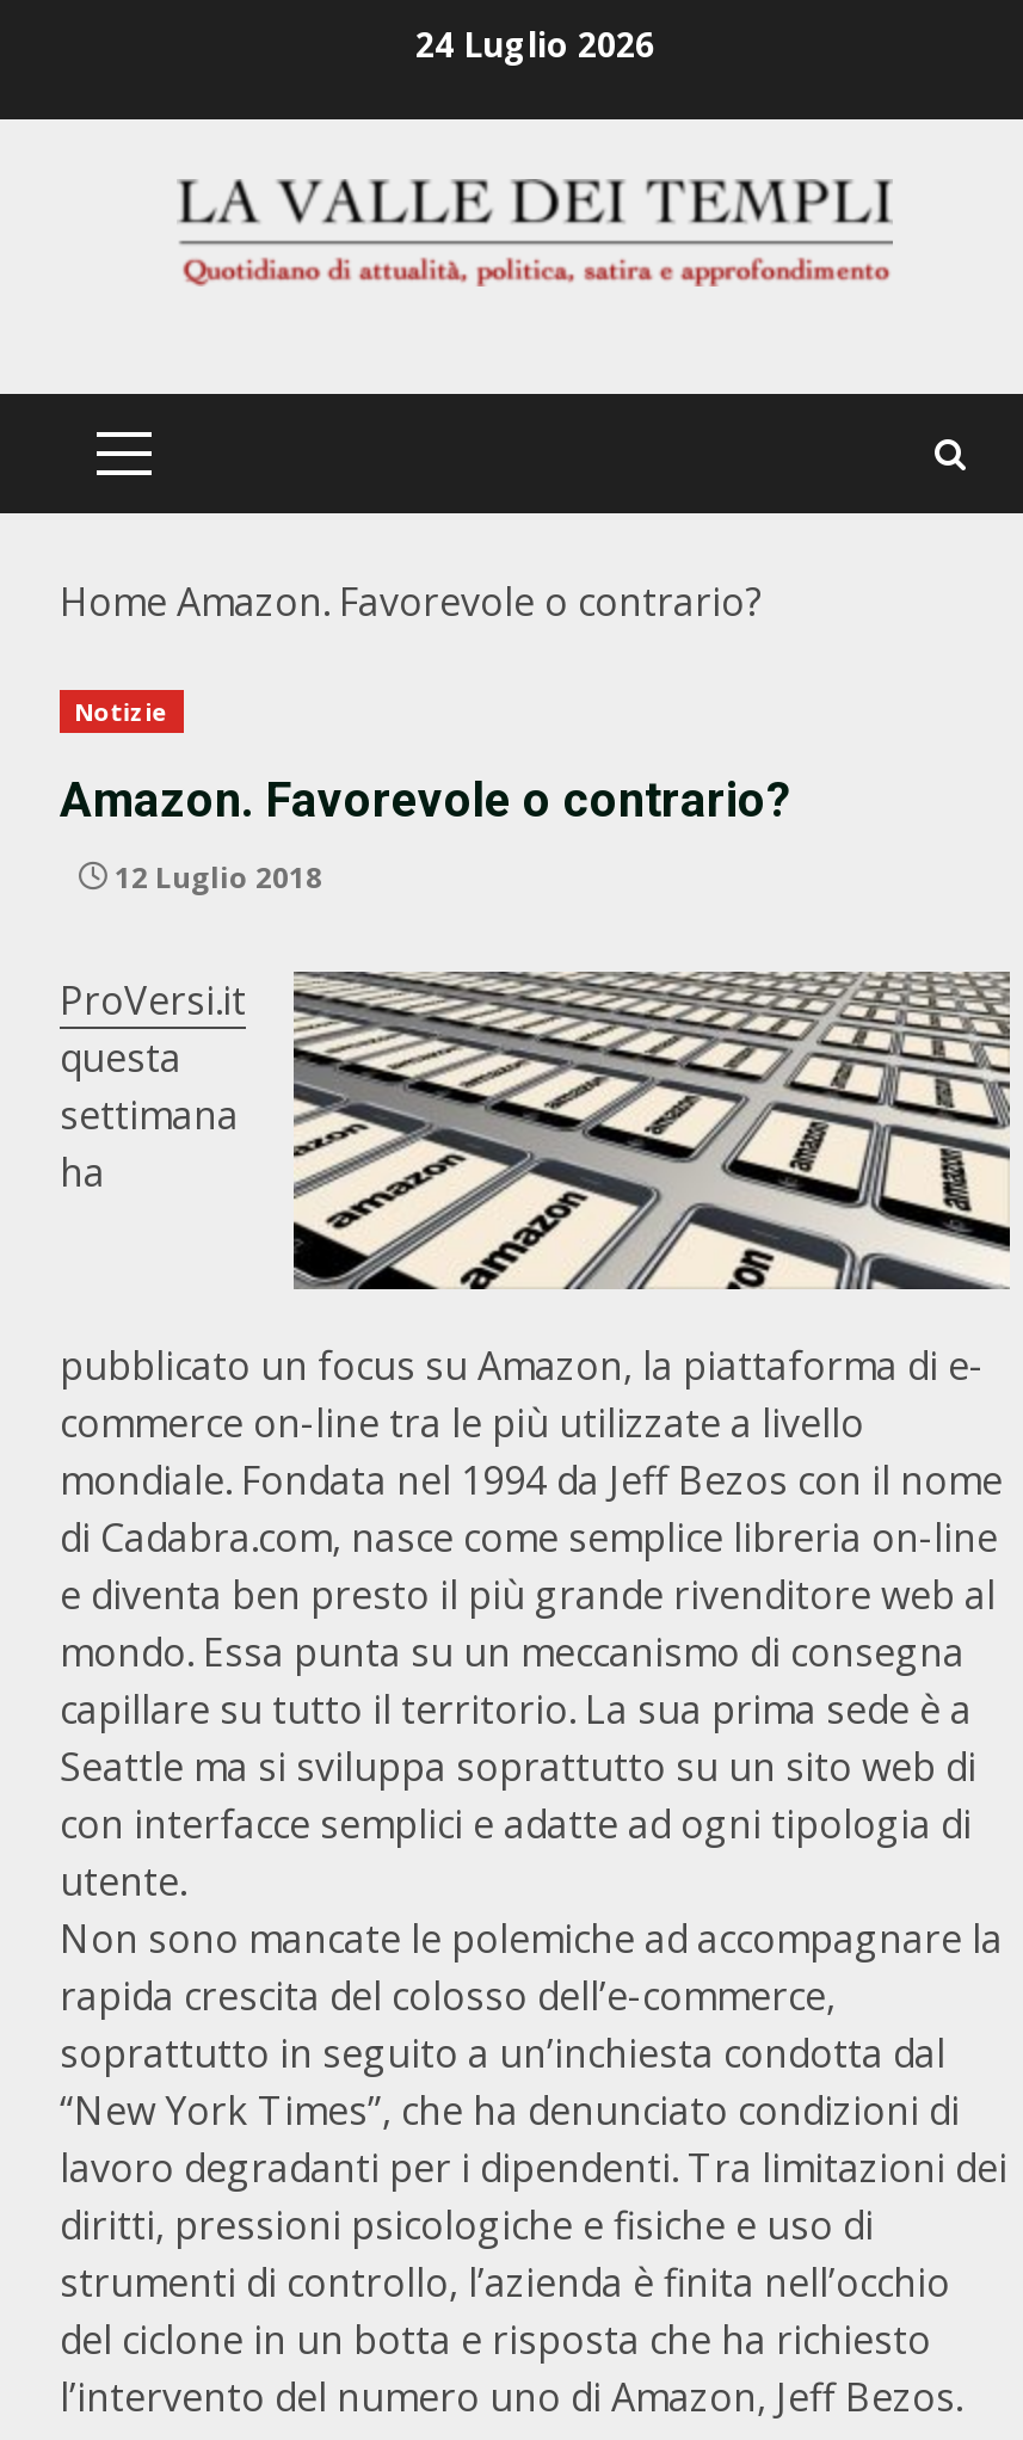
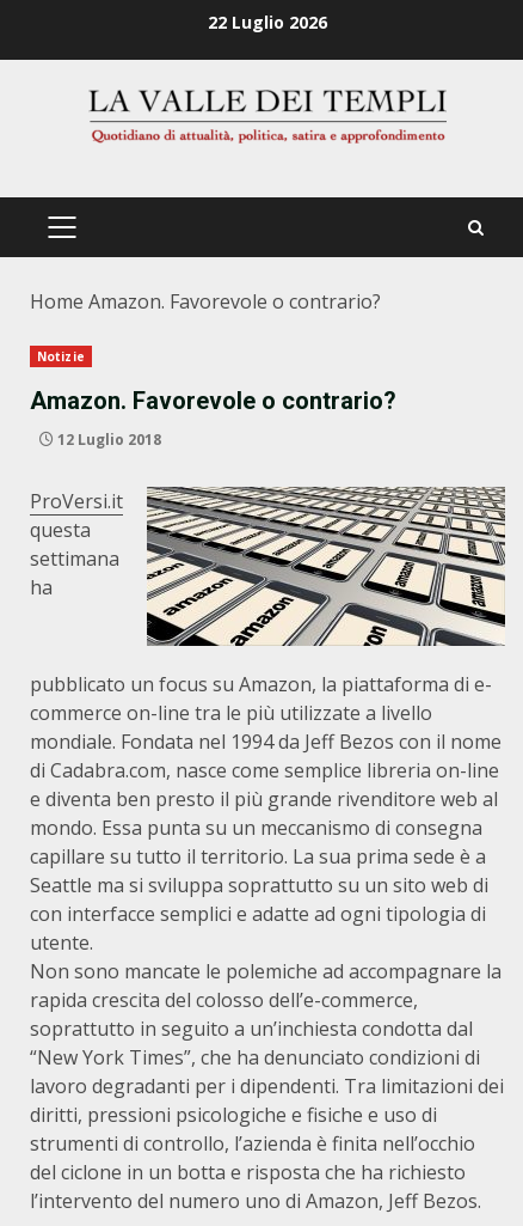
[415,20,654,66] 24 Luglio 2026 -> [208,10,327,33] 22 Luglio 2026

